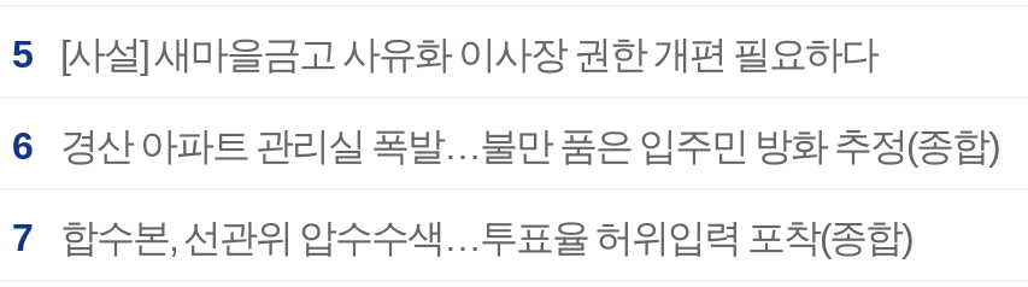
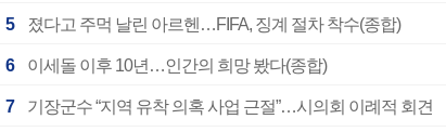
[60,34,877,75] [사설] 새마을금고 사유화 이사장 권한 개편 필요하다 -> [27,15,400,34] 졌다고 주먹 날린 아르헨…FIFA, 징계 절차 착수(종합)
[60,125,998,166] 경산 아파트 관리실 폭발…불만 품은 입주민 방화 추정(종합) -> [27,56,327,75] 이세돌 이후 10년…인간의 희망 봤다(종합)
[60,217,911,258] 합수본, 선관위 압수수색…투표율 허위입력 포착(종합) -> [27,97,433,116] 기장군수 “지역 유착 의혹 사업 근절”…시의회 이례적 회견

